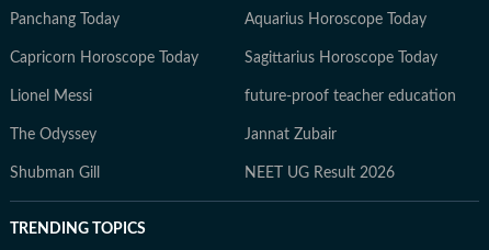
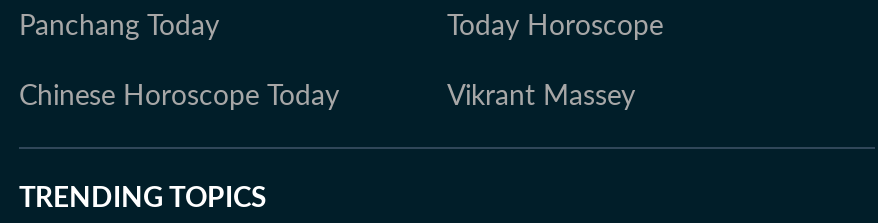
[10,12,456,181] Aquarius Horoscope Today | Capricorn Horoscope Today | Sagittarius Horoscope Today | Lionel Messi | future-proof teacher education | The Odyssey | Jannat Zubair | Shubman Gill | NEET UG Result 2026 -> [19,12,663,110] Today Horoscope | Chinese Horoscope Today | Vikrant Massey

